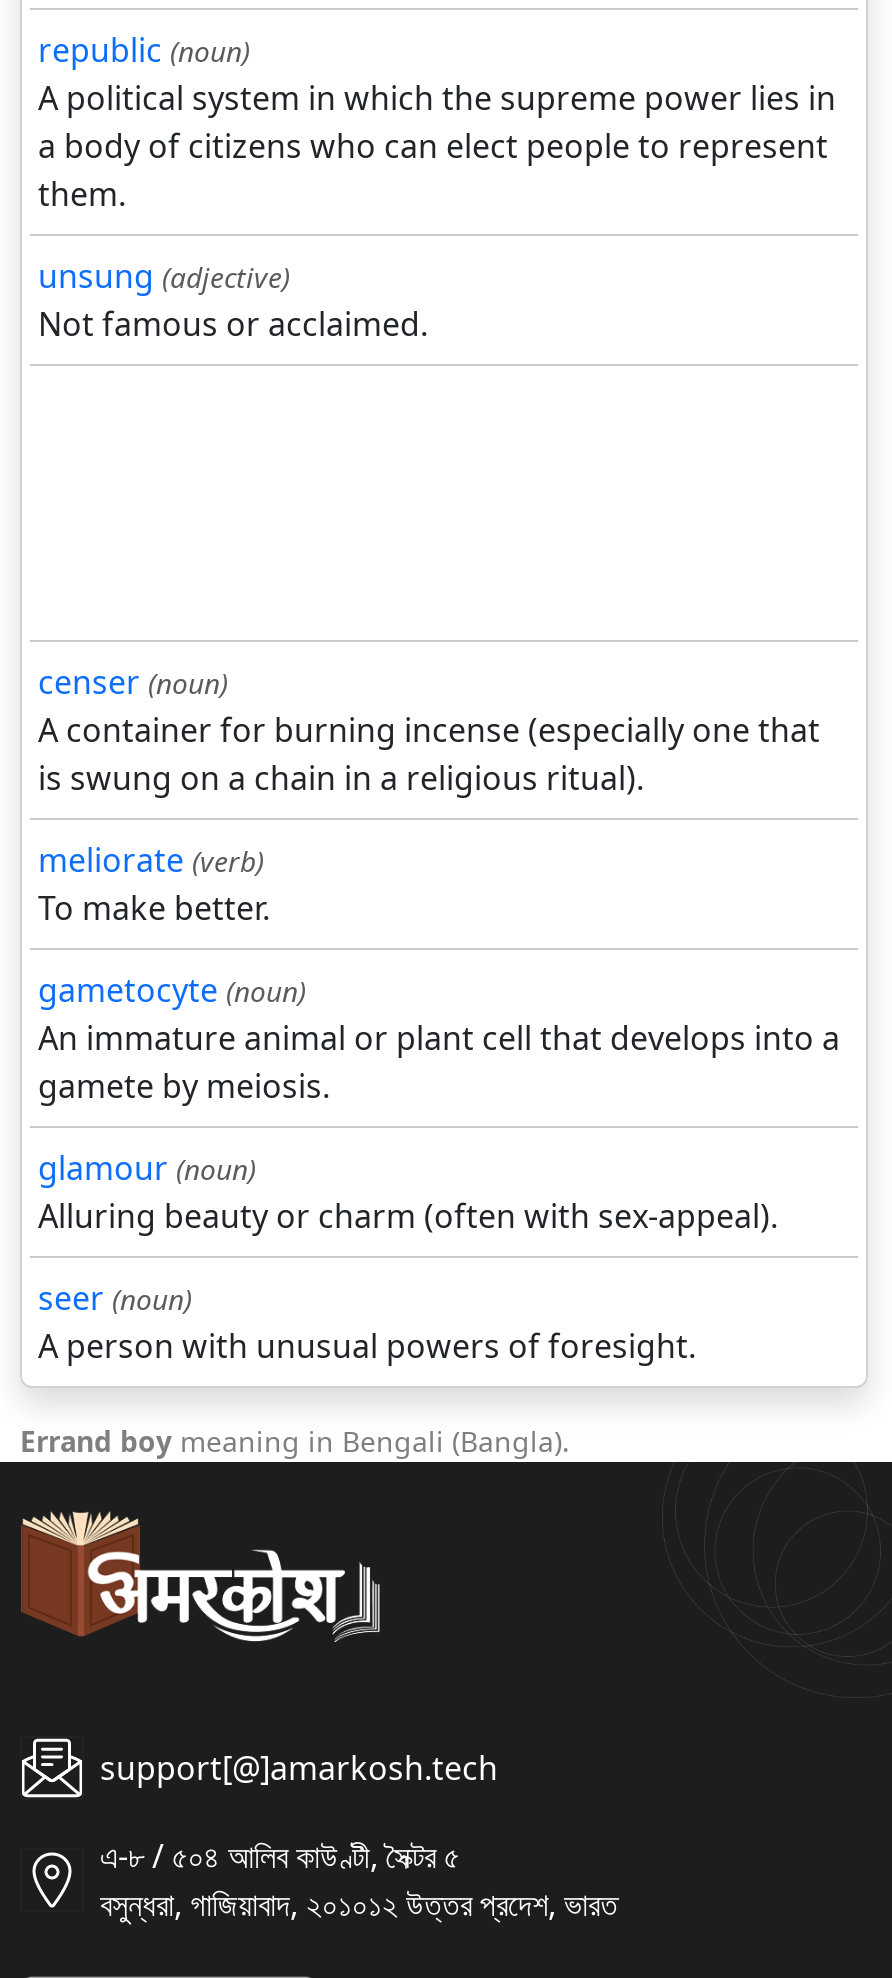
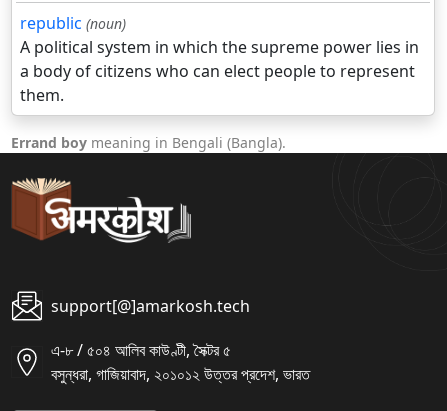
[38,254,428,346] unsung (adjective) | Not famous or acclaimed. -> none
[38,660,840,1368] censer (noun) | A container for burning incense (especially one that | is swung on a chain in a religious ritual). | meliorate (verb) | To make better. | gametocyte (noun) | An immature animal or plant cell that develops into a | gamete by meiosis. | glamour (noun) | Alluring beauty or charm (often with sex-appeal). | seer (noun) | A person with unusual powers of foresight. -> none

